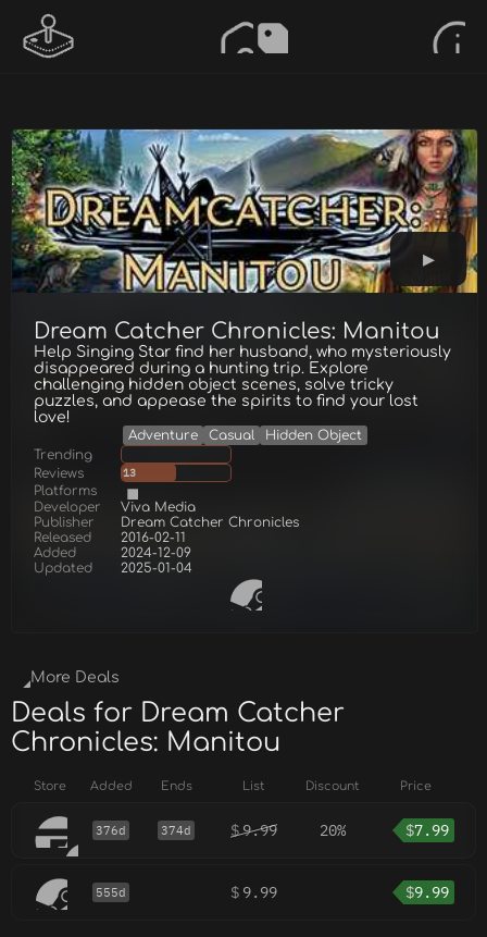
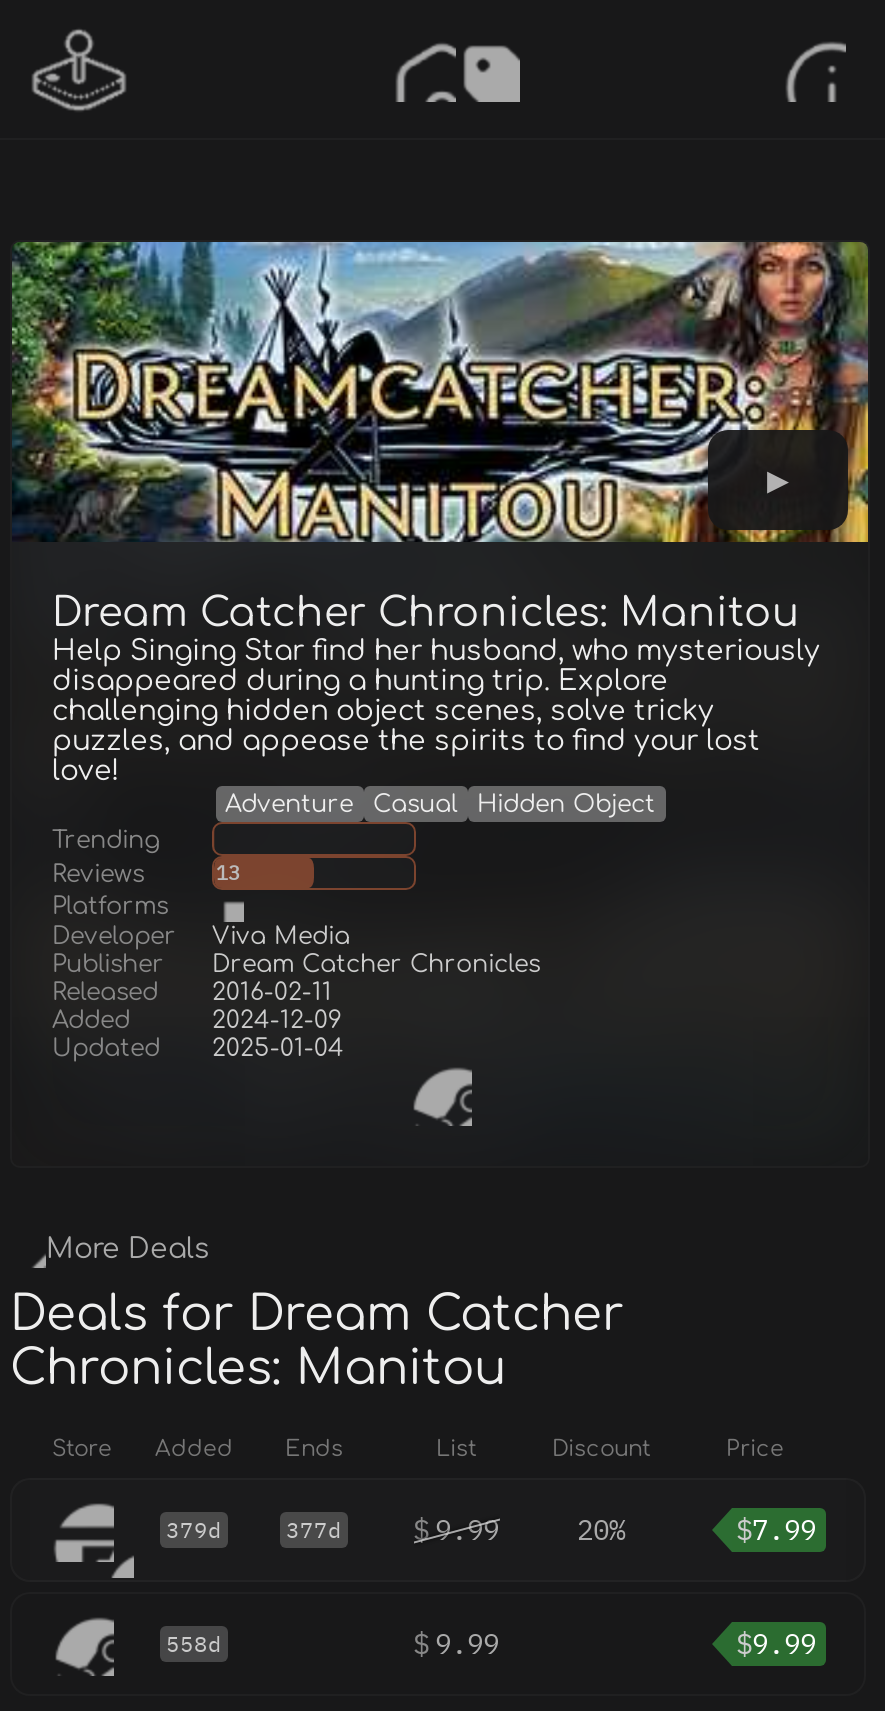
[96,823,191,838] 376d | 374d -> [166,1516,342,1544] 379d | 377d
[96,885,126,900] 555d -> [166,1630,222,1658] 558d

